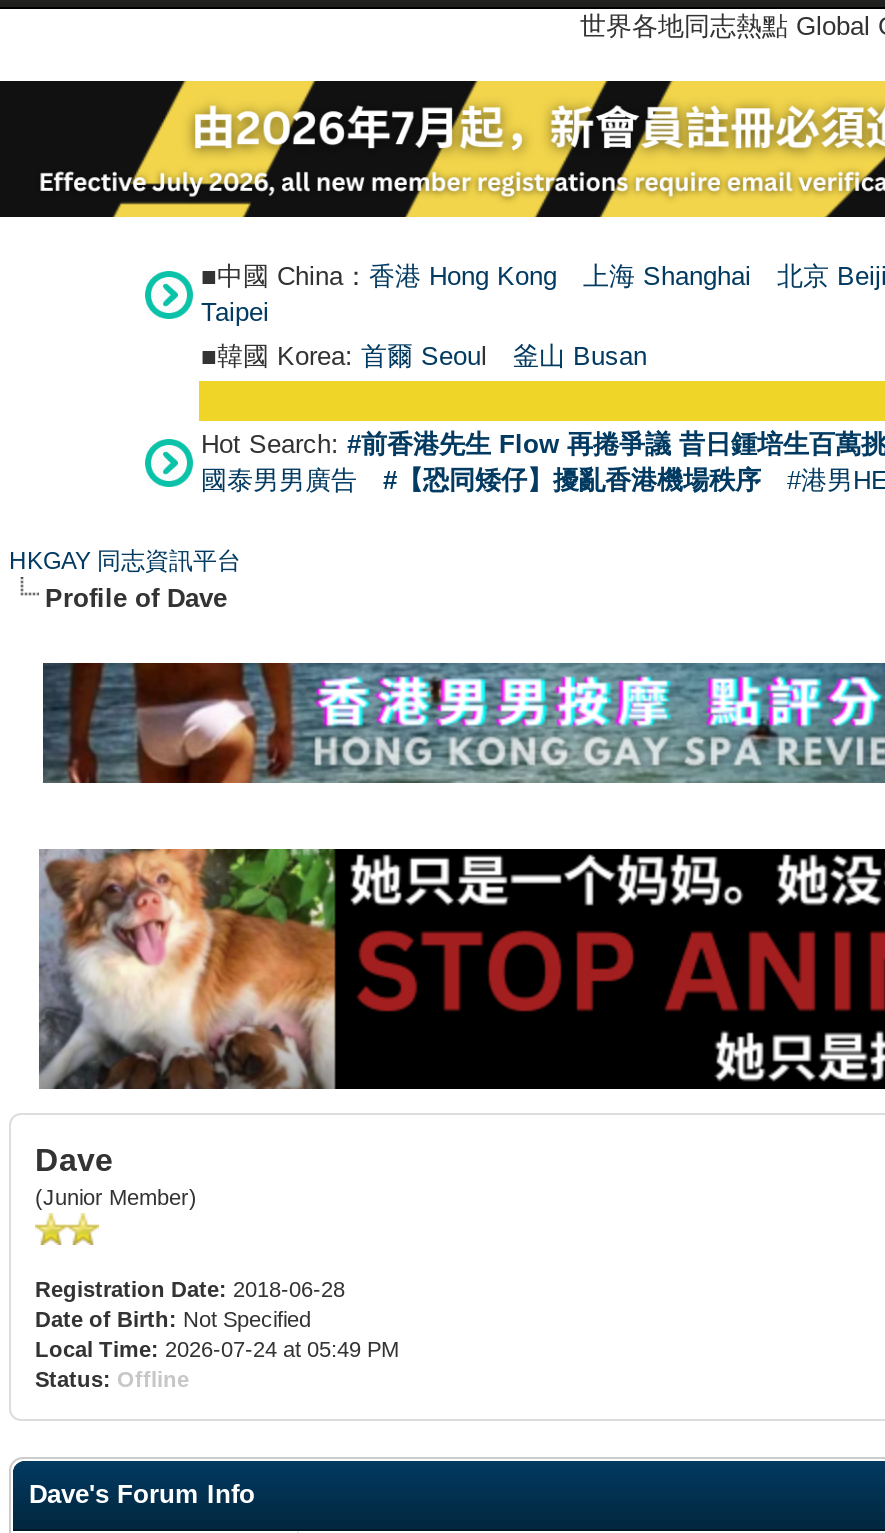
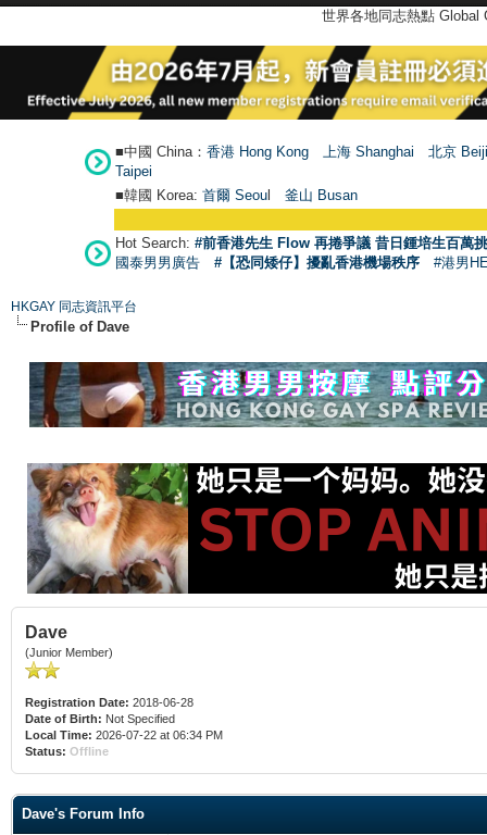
[35,1336,399,1360] Local Time: 2026-07-24 at 05:49 PM -> [25,728,223,741] Local Time: 2026-07-22 at 06:34 PM

